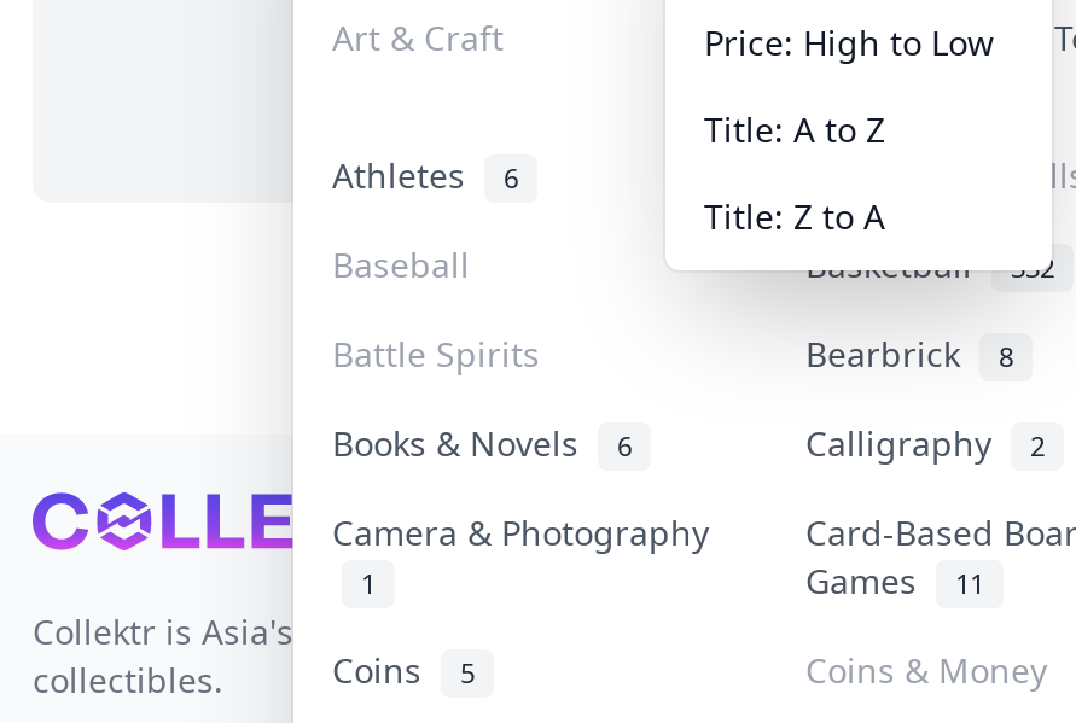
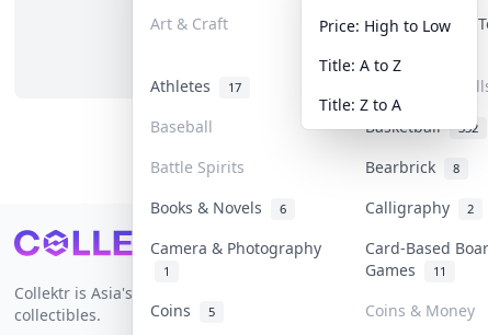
[332,151,518,197] Athletes 6 -> [150,75,241,96] Athletes 17

